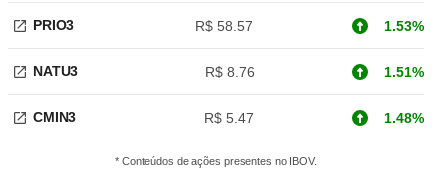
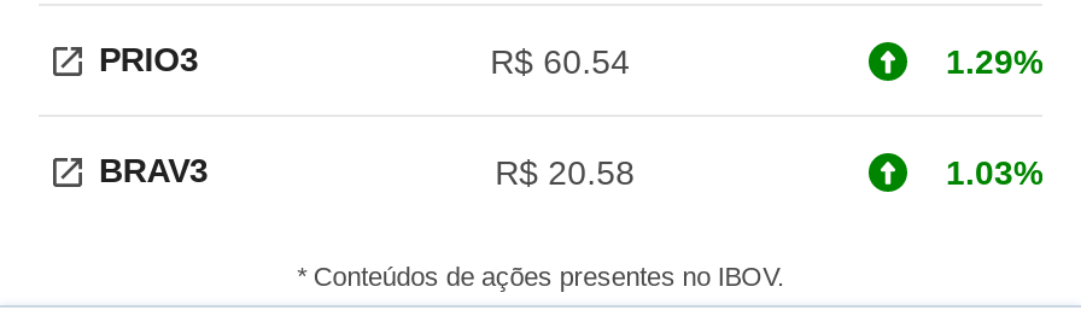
[33,17,424,125] R$ 58.57 | 1.53% | NATU3 | R$ 8.76 | 1.51% | CMIN3 | R$ 5.47 | 1.48% -> [99,41,1042,191] R$ 60.54 | 1.29% | BRAV3 | R$ 20.58 | 1.03%

